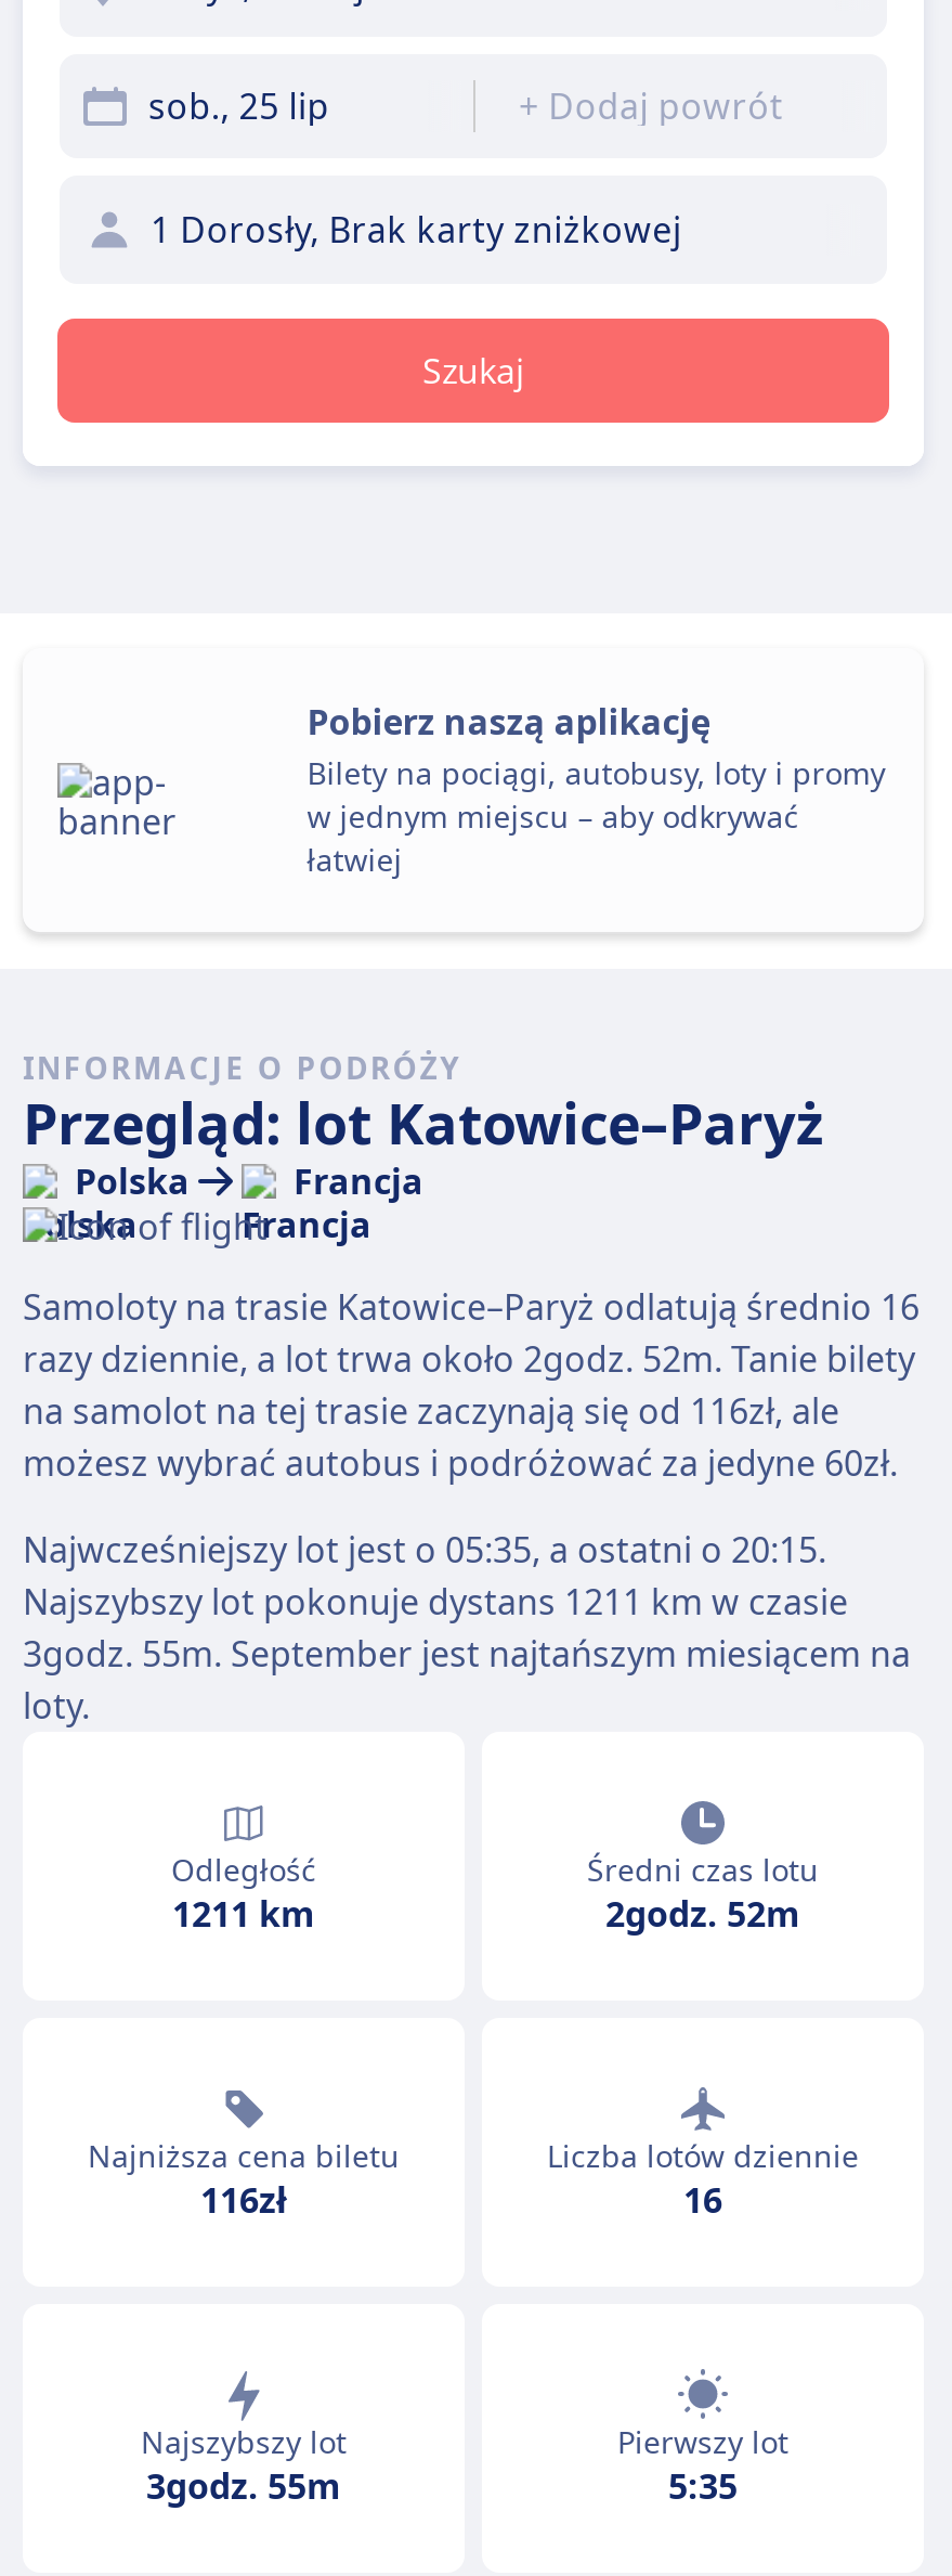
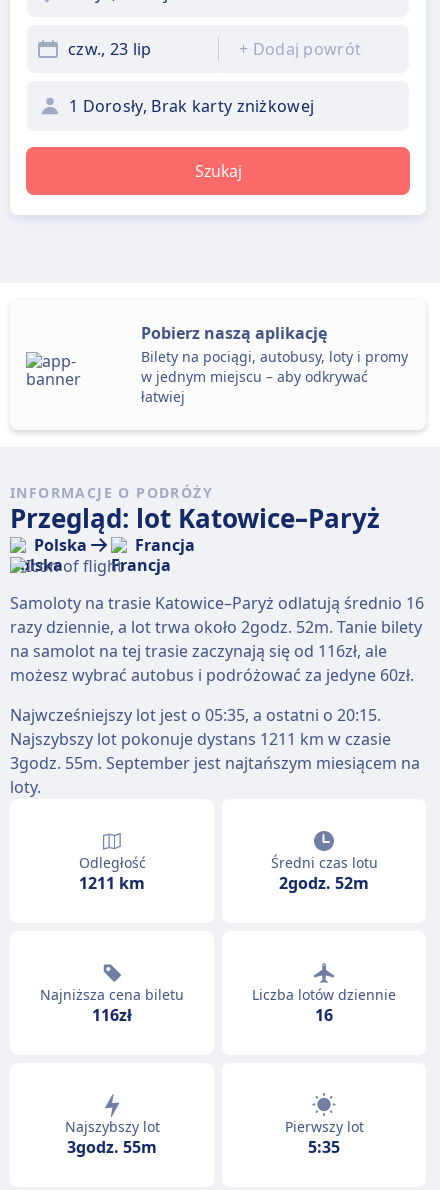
[148,82,329,130] sob., 25 lip -> [68,38,152,60] czw., 23 lip

